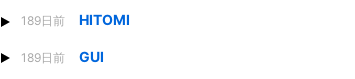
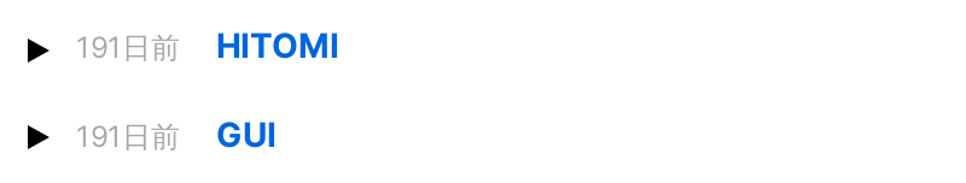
[21,11,130,28] 189日前 HITOMI -> [76,25,339,66] 191日前 HITOMI
[21,48,104,65] 189日前 GUI -> [76,112,277,153] 191日前 GUI

